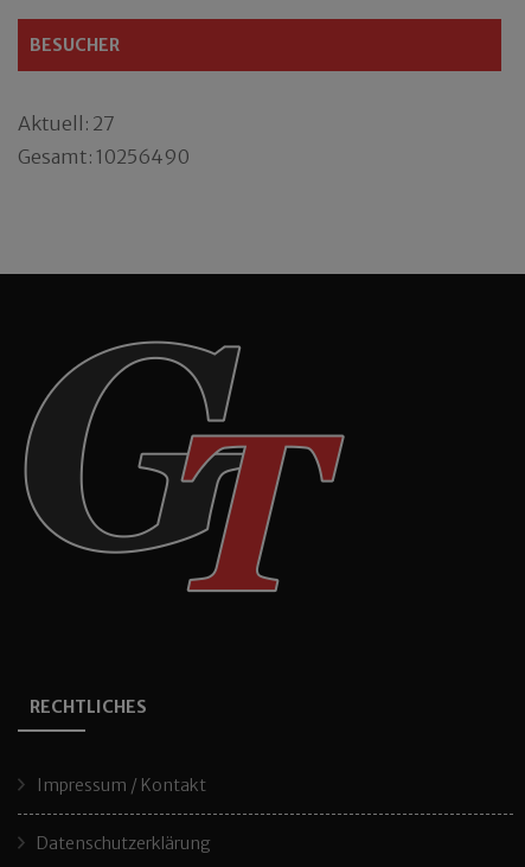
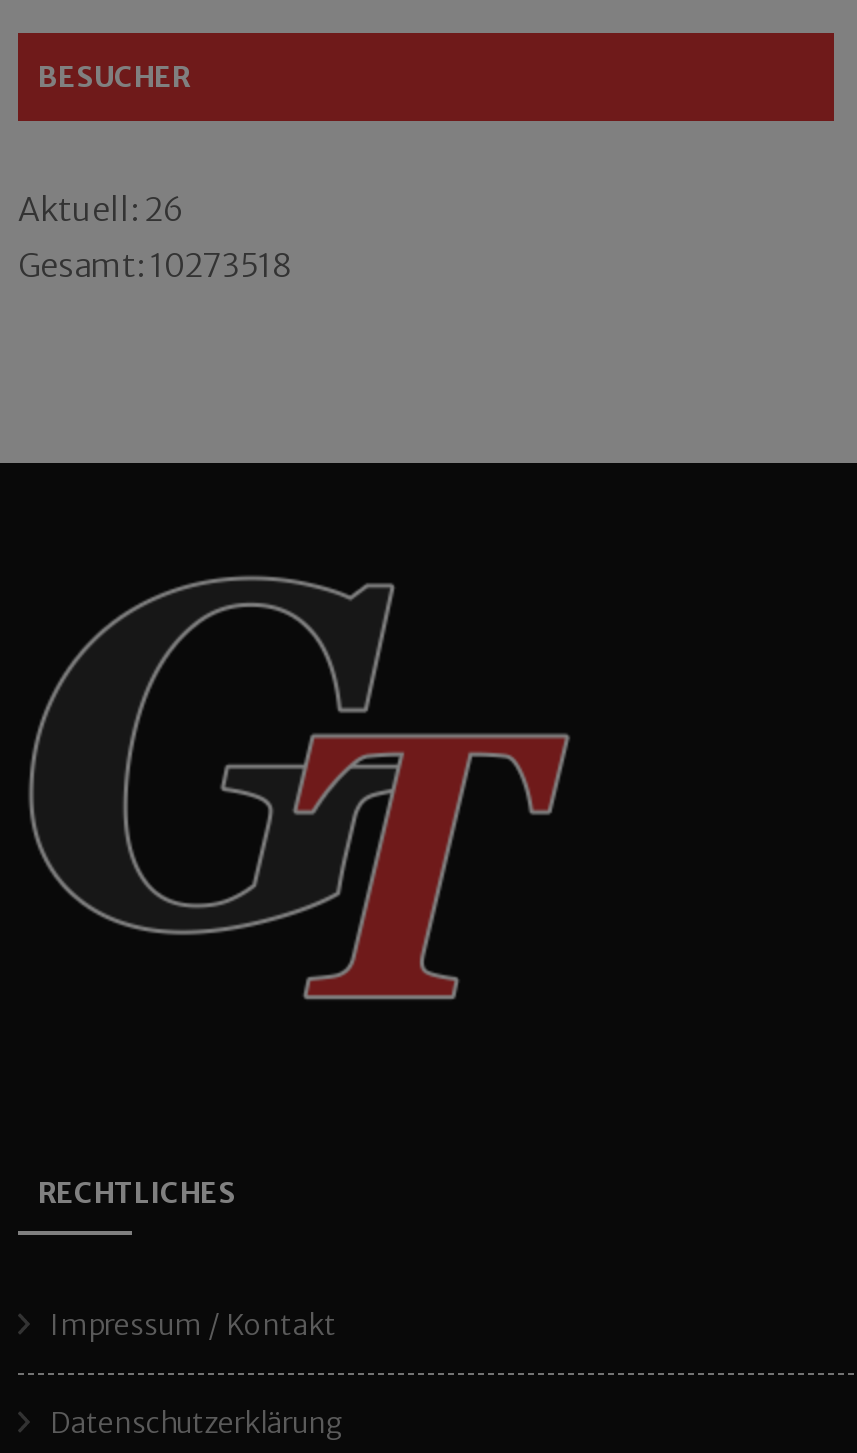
[18,112,115,136] Aktuell: 27 -> [18,190,184,230] Aktuell: 26
[18,145,190,169] Gesamt: 10256490 -> [18,246,292,286] Gesamt: 10273518

